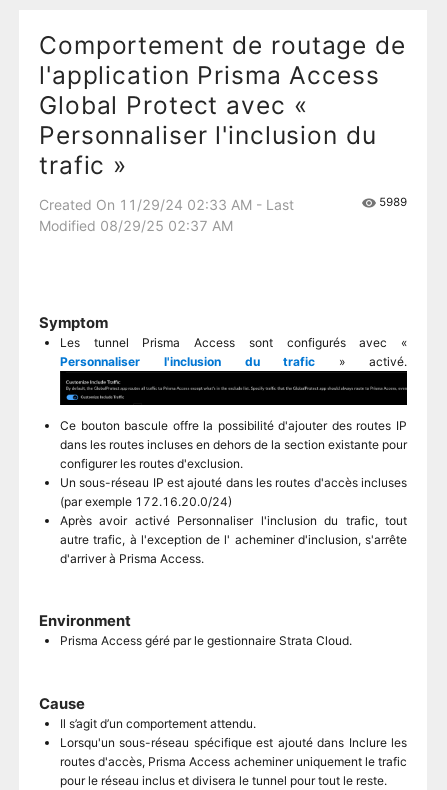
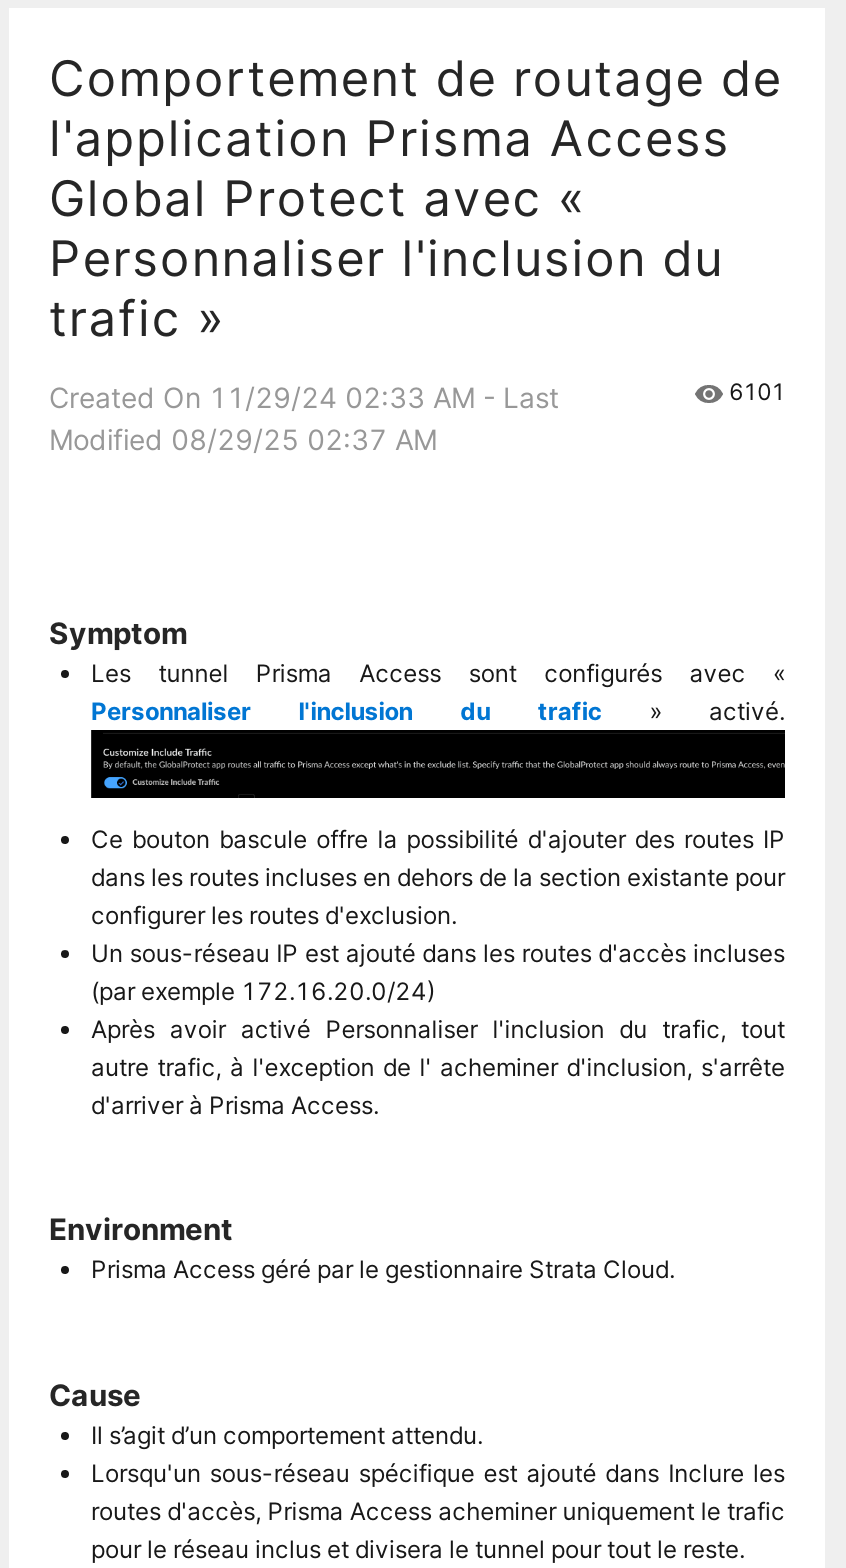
[379,195,407,209] 5989 -> [729,378,785,406] 6101

